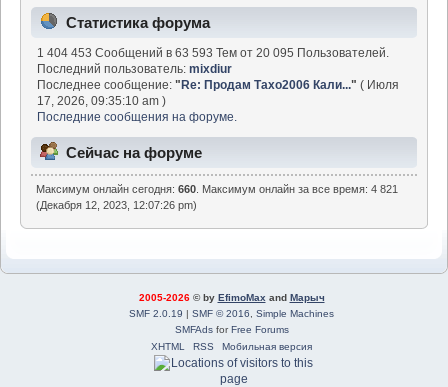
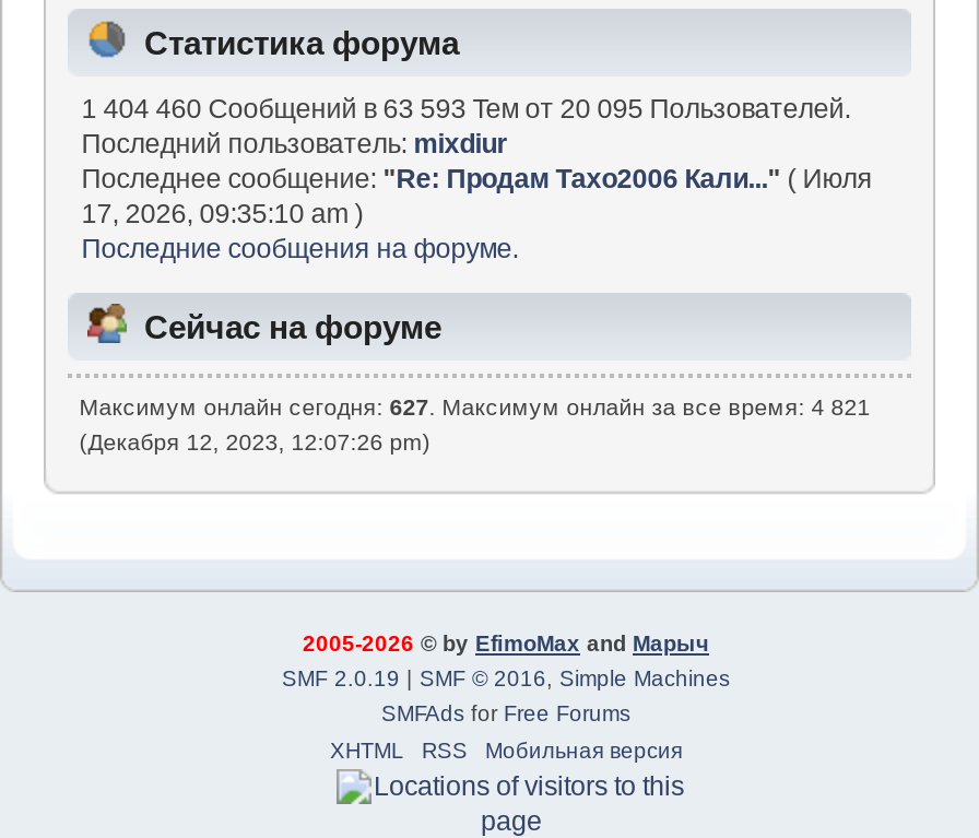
[37,46,389,60] 1 404 453 Сообщений в 63 593 Тем от 20 095 Пользователей. -> [81,94,851,124] 1 404 460 Сообщений в 63 593 Тем от 20 095 Пользователей.
[36,183,398,195] Максимум онлайн сегодня: 660. Максимум онлайн за все время: 4 821 -> [79,393,870,419] Максимум онлайн сегодня: 627. Максимум онлайн за все время: 4 821

